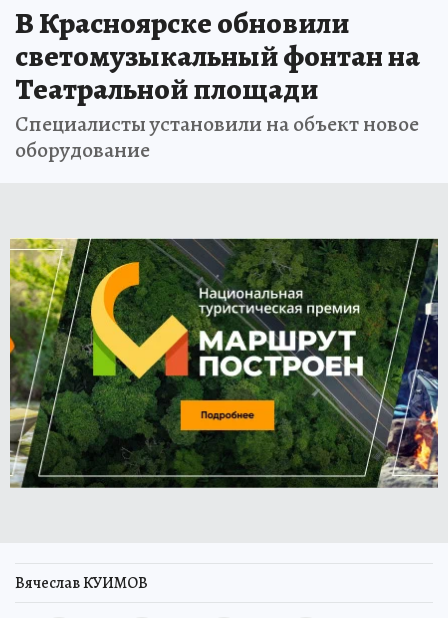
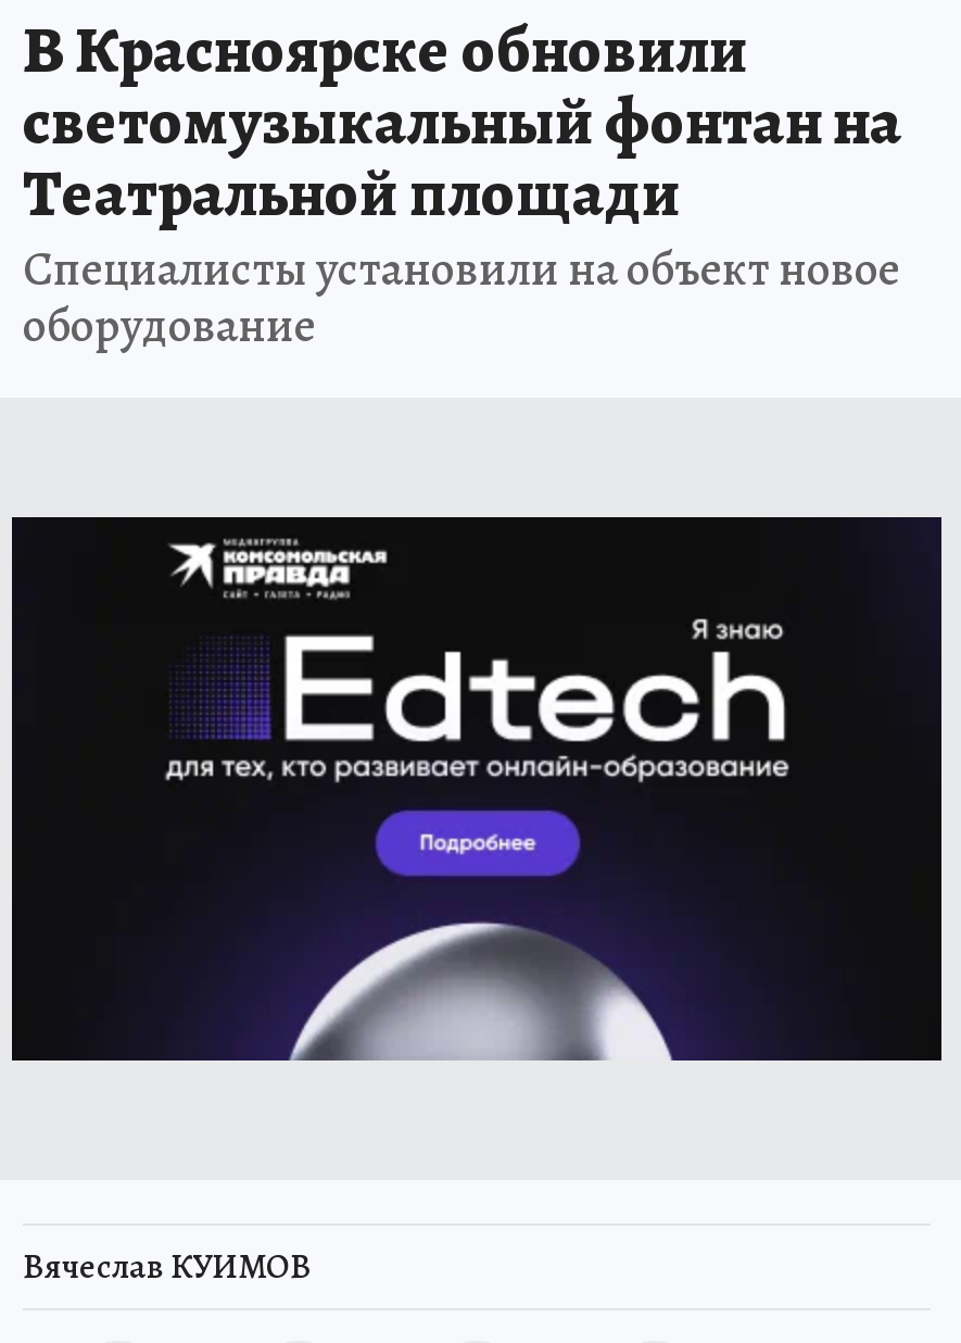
[9,238,439,489] [image] -> [10,515,944,1060] [image]

